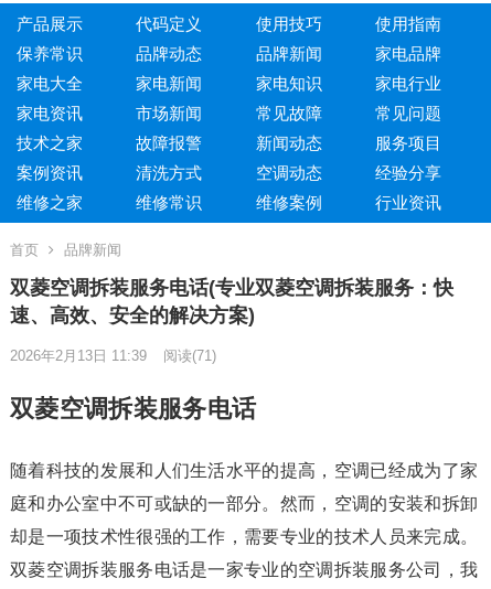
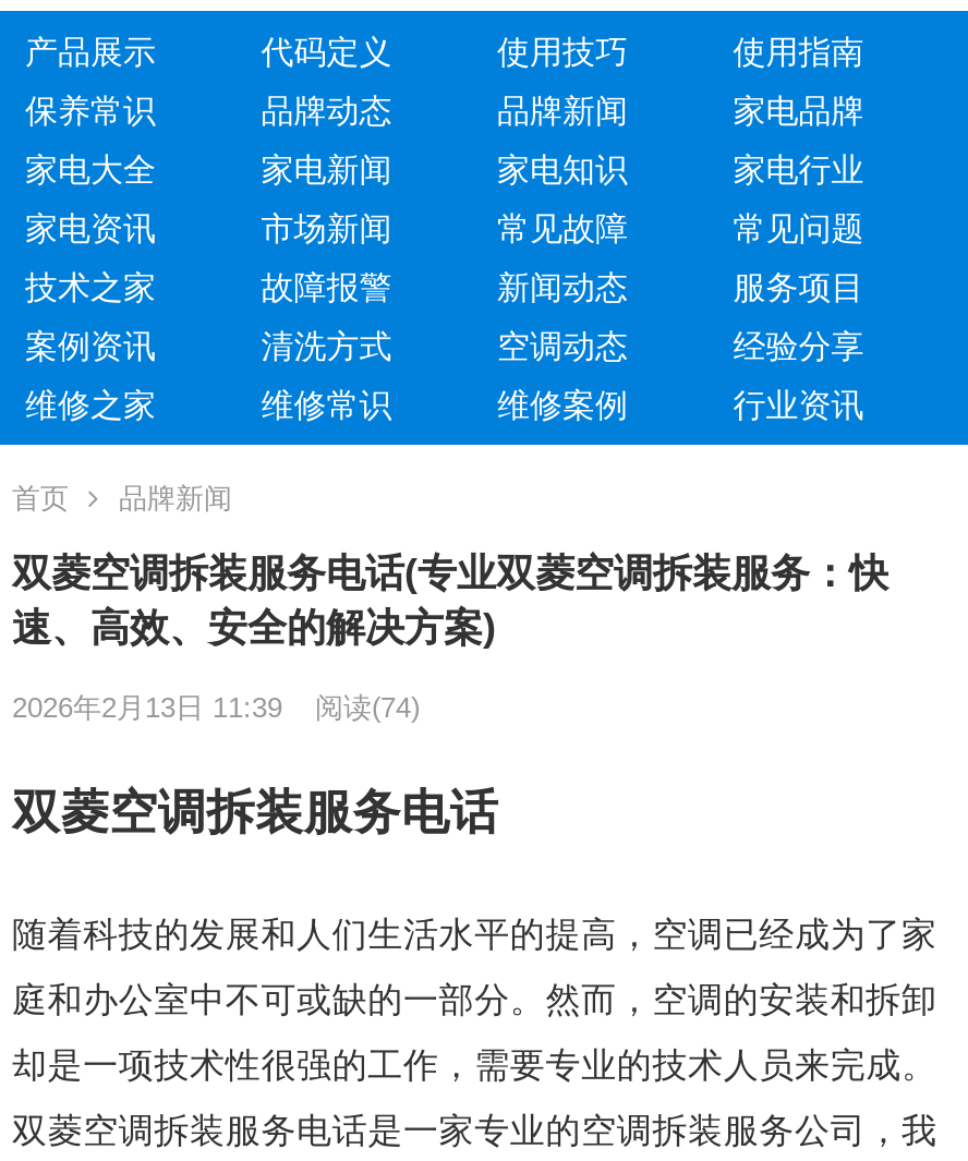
[10,347,216,364] 2026年2月13日 11:39 阅读(71) -> [12,691,420,724] 2026年2月13日 11:39 阅读(74)

